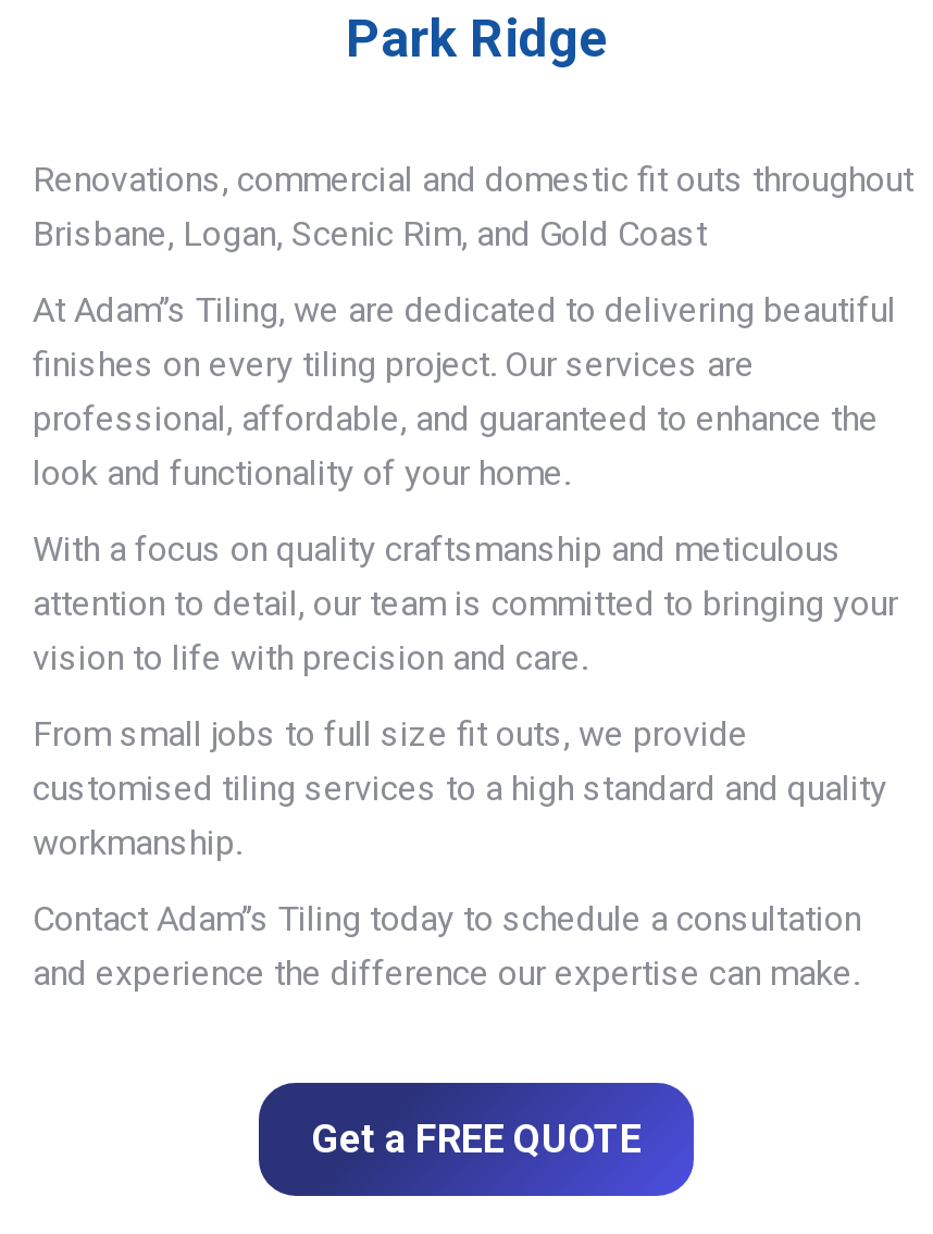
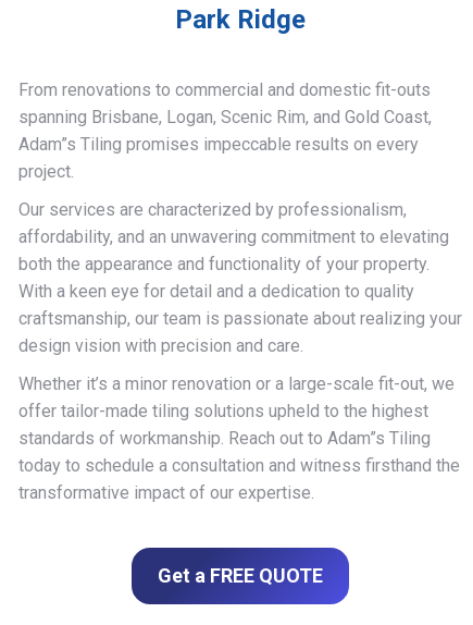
[33,159,913,994] Renovations, commercial and domestic fit outs throughout | Brisbane, Logan, Scenic Rim, and Gold Coast | At Adam’’s Tiling, we are dedicated to delivering beautiful | finishes on every tiling project. Our services are | professional, affordable, and guaranteed to enhance the | look and functionality of your home. | With a focus on quality craftsmanship and meticulous | attention to detail, our team is committed to bringing your | vision to life with precision and care. | From small jobs to full size fit outs, we provide | customised tiling services to a high standard and quality | workmanship. | Contact Adam’’s Tiling today to schedule a consultation | and experience the difference our expertise can make. -> [18,79,462,503] From renovations to commercial and domestic fit-outs | spanning Brisbane, Logan, Scenic Rim, and Gold Coast, | Adam”s Tiling promises impeccable results on every | project. | Our services are characterized by professionalism, | affordability, and an unwavering commitment to elevating | both the appearance and functionality of your property. | With a keen eye for detail and a dedication to quality | craftsmanship, our team is passionate about realizing your | design vision with precision and care. | Whether it’s a minor renovation or a large-scale fit-out, we | offer tailor-made tiling solutions upheld to the highest | standards of workmanship. Reach out to Adam”s Tiling | today to schedule a consultation and witness firsthand the | transformative impact of our expertise.

